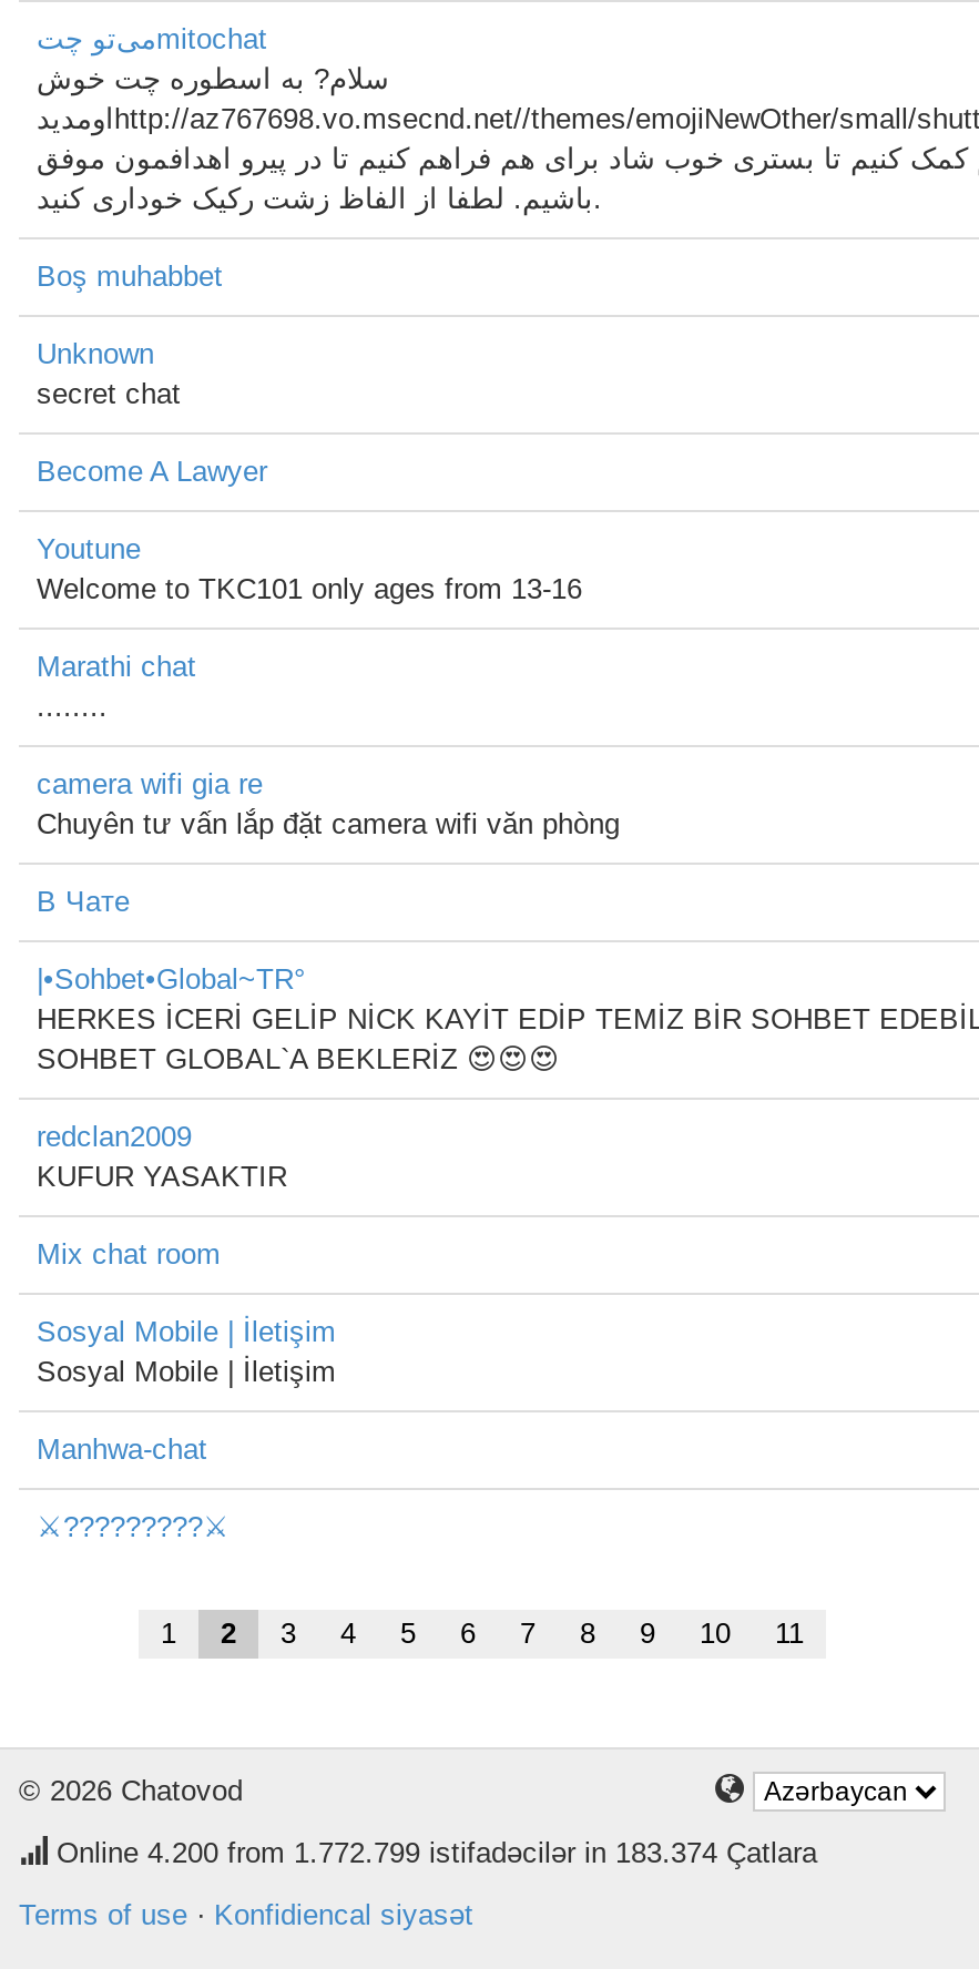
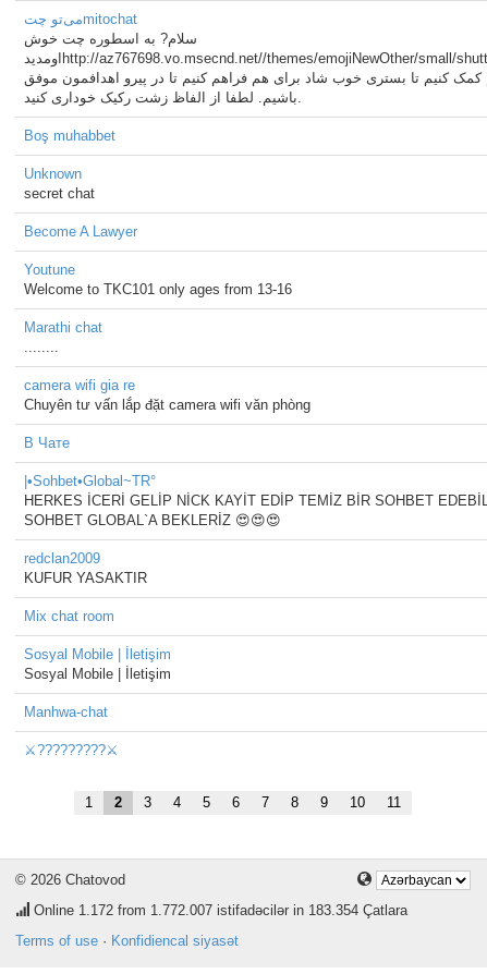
[48,1836,817,1869] Online 4.200 from 1.772.799 istifadəcilər in 183.374 Çatlara -> [29,902,407,918] Online 1.172 from 1.772.007 istifadəcilər in 183.354 Çatlara

